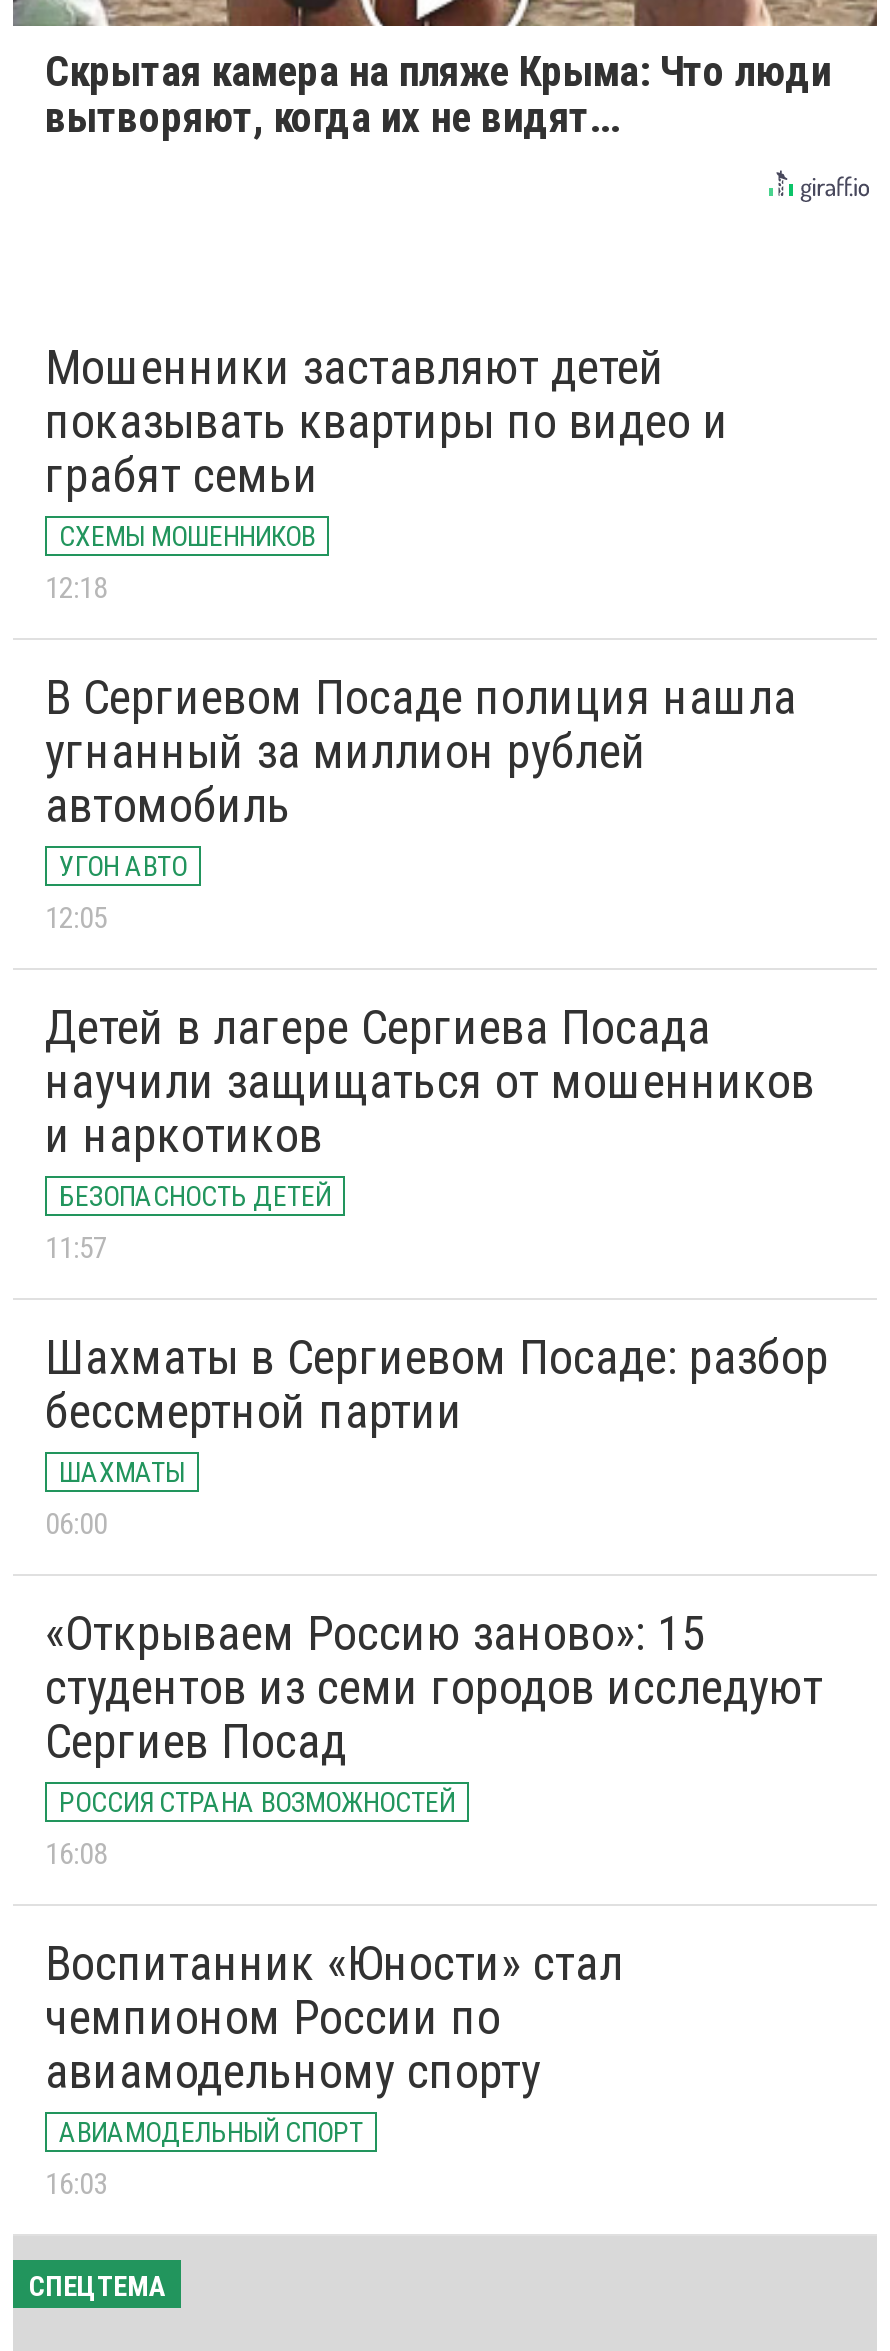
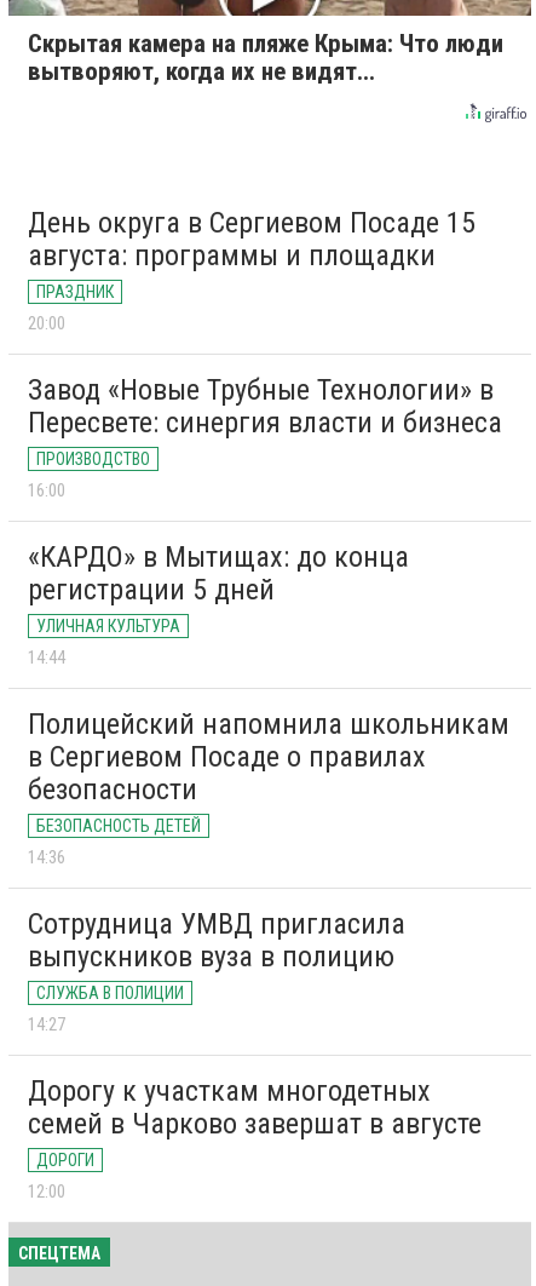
[45,341,815,1165] Мошенники заставляют детей | показывать квартиры по видео и | грабят семьи | СХЕМЫ МОШЕННИКОВ | 12:18 | В Сергиевом Посаде полиция нашла | угнанный за миллион рублей | автомобиль | УГОН АВТО | 12:05 | Детей в лагере Сергиева Посада | научили защищаться от мошенников | и наркотиков -> [28,206,509,807] День округа в Сергиевом Посаде 15 | августа: программы и площадки | ПРАЗДНИК | 20:00 | Завод «Новые Трубные Технологии» в | Пересвете: синергия власти и бизнеса | ПРОИЗВОДСТВО | 16:00 | «КАРДО» в Мытищах: до конца | регистрации 5 дней | УЛИЧНАЯ КУЛЬТУРА | 14:44 | Полицейский напомнила школьникам | в Сергиевом Посаде о правилах | безопасности
moved [59,1181,331,1213] -> [36,817,201,836]: БЕЗОПАСНОСТЬ ДЕТЕЙ
[45,1231,829,2203] 11:57 | Шахматы в Сергиевом Посаде: разбор | бессмертной партии | ШАХМАТЫ | 06:00 | «Открываем Россию заново»: 15 | студентов из семи городов исследуют | Сергиев Посад | РОССИЯ СТРАНА ВОЗМОЖНОСТЕЙ | 16:08 | Воспитанник «Юности» стал | чемпионом России по | авиамодельному спорту | АВИАМОДЕЛЬНЫЙ СПОРТ | 16:03 -> [28,847,482,1203] 14:36 | Сотрудница УМВД пригласила | выпускников вуза в полицию | СЛУЖБА В ПОЛИЦИИ | 14:27 | Дорогу к участкам многодетных | семей в Чарково завершат в августе | ДОРОГИ | 12:00

